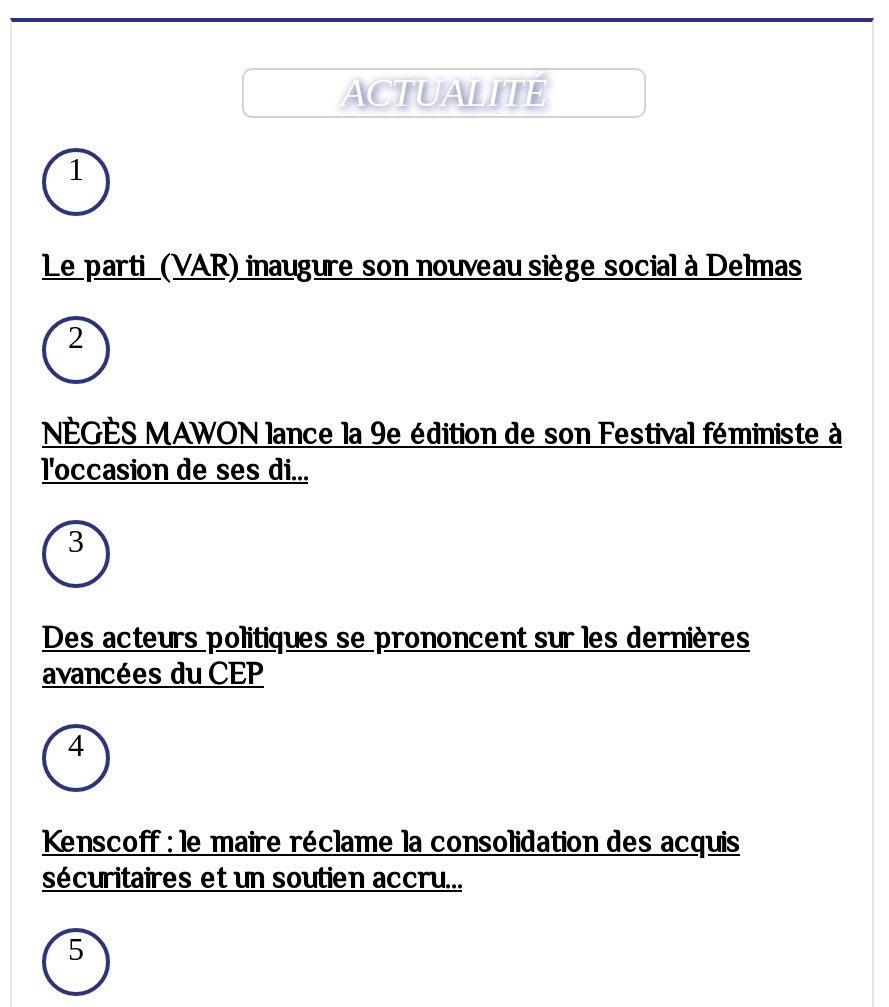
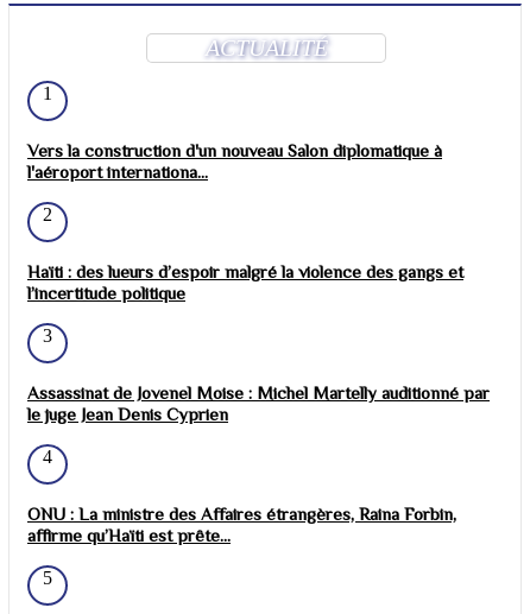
[42,248,802,282] Le parti (VAR) inaugure son nouveau siège social à Delmas -> [27,140,442,182] Vers la construction d'un nouveau Salon diplomatique à | l'aéroport internationa...
[42,416,842,486] NÈGÈS MAWON lance la 9e édition de son Festival féministe à | l'occasion de ses di... -> [27,262,463,303] Haïti : des lueurs d’espoir malgré la violence des gangs et | l’incertitude politique
[42,620,750,690] Des acteurs politiques se prononcent sur les dernières | avancées du CEP -> [27,383,490,424] Assassinat de Jovenel Moise : Michel Martelly auditionné par | le juge Jean Denis Cyprien
[42,824,740,894] Kenscoff : le maire réclame la consolidation des acquis | sécuritaires et un soutien accru... -> [27,504,456,545] ONU : La ministre des Affaires étrangères, Raina Forbin, | affirme qu’Haïti est prête...

